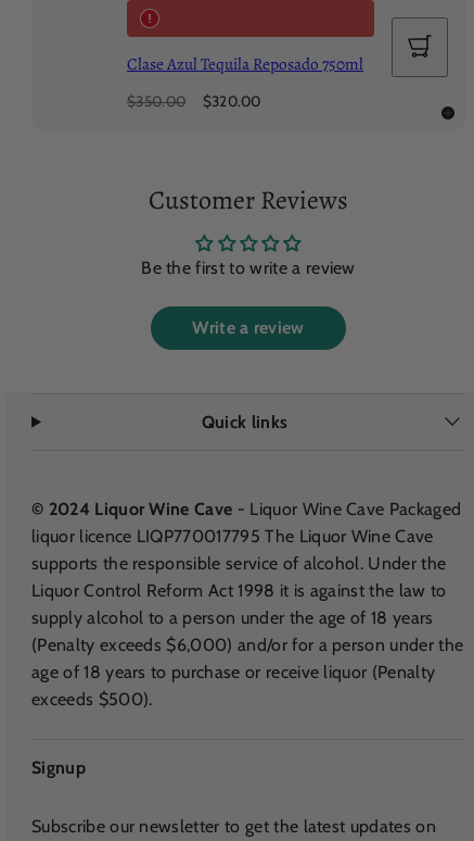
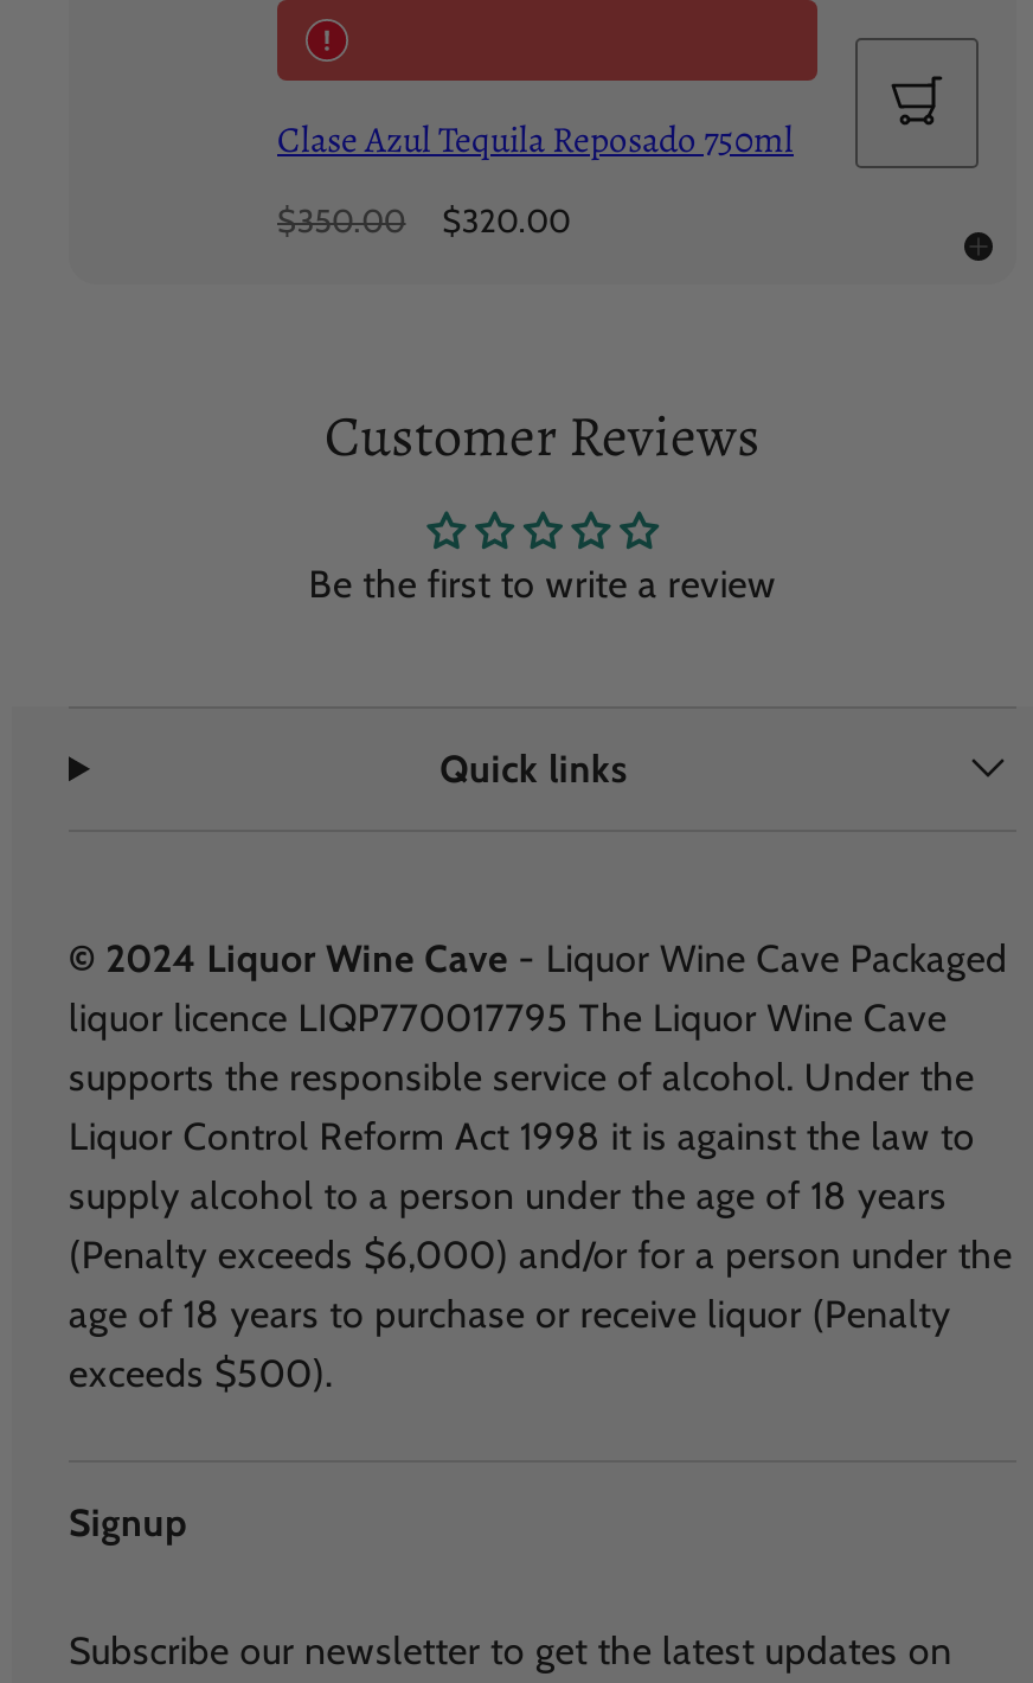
[192,317,304,338] Write a review -> none

